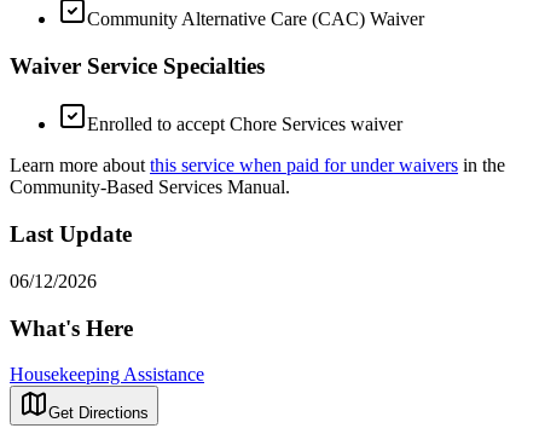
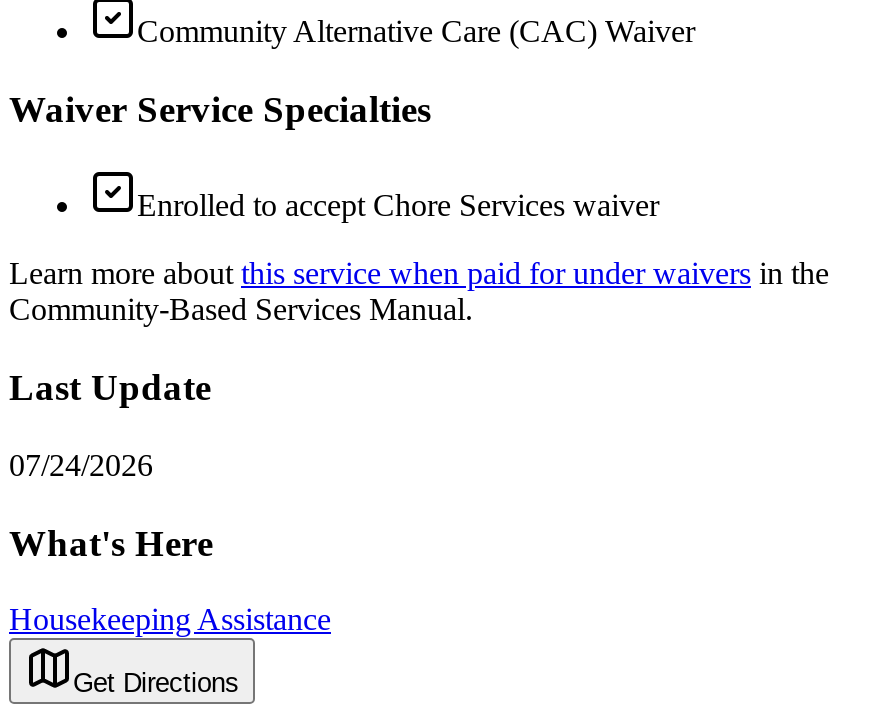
[10,271,97,291] 06/12/2026 -> [9,448,153,482] 07/24/2026

